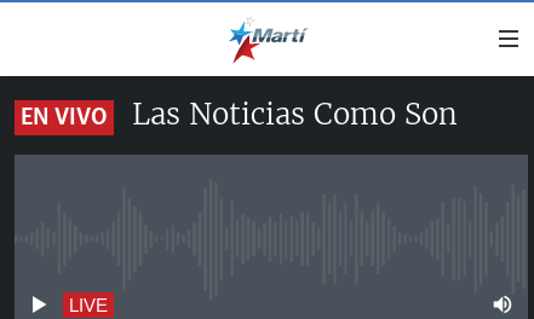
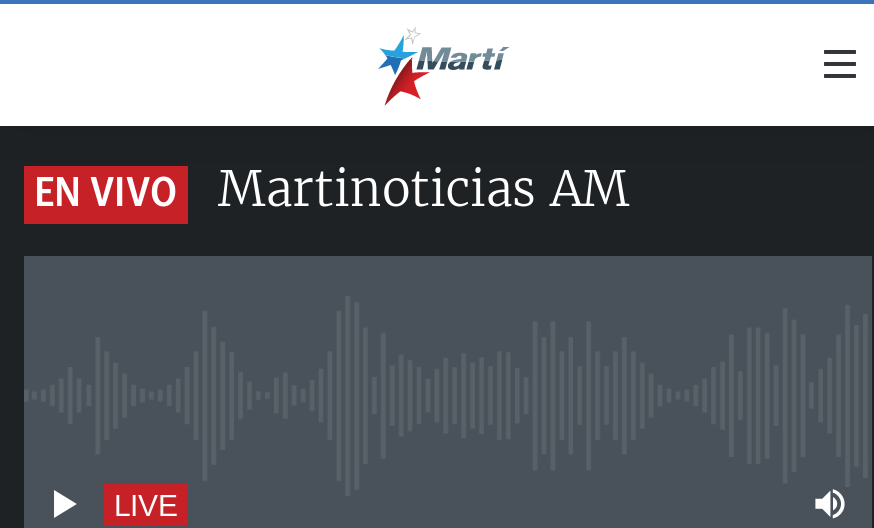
[132,95,458,133] Las Noticias Como Son -> [218,158,630,220] Martinoticias AM

